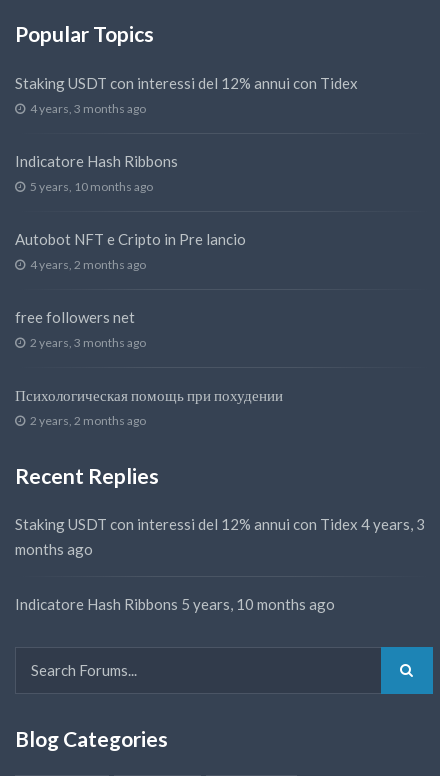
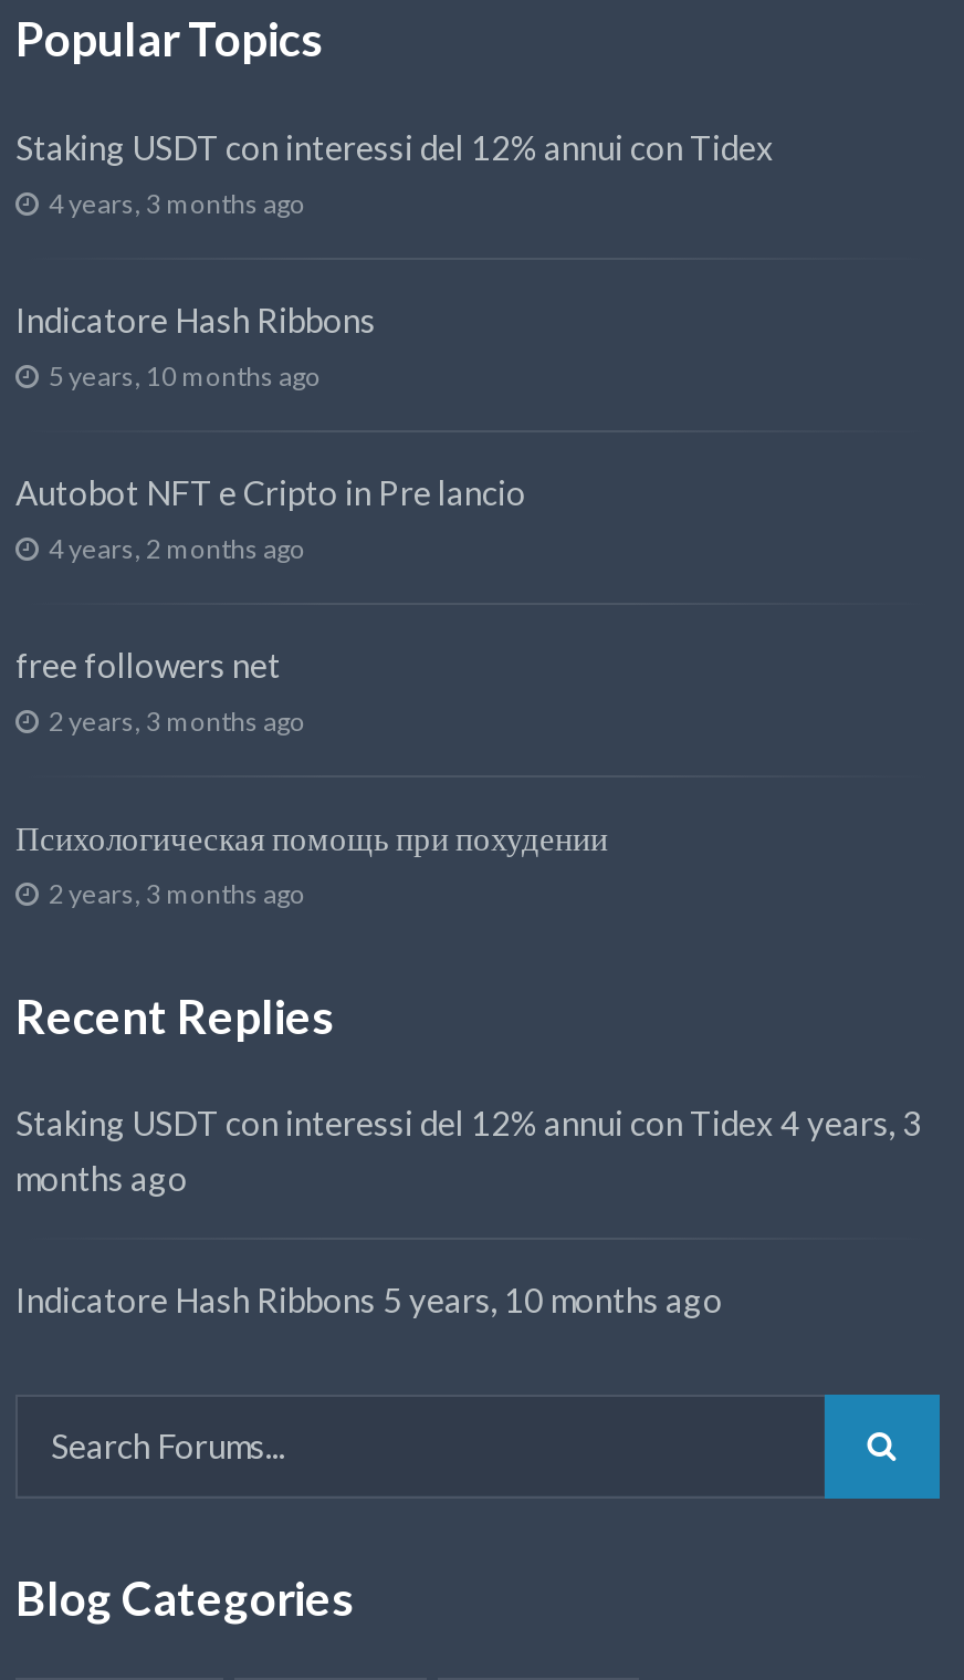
[30,413,146,428] 2 years, 2 months ago -> [49,876,305,909] 2 years, 3 months ago

